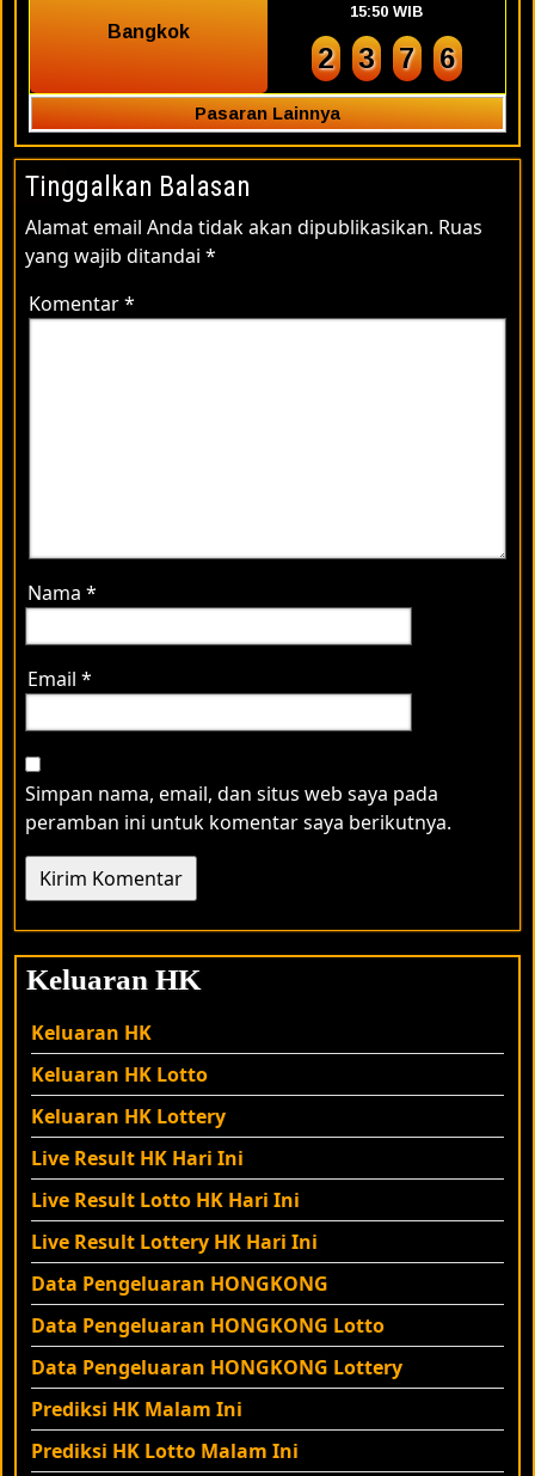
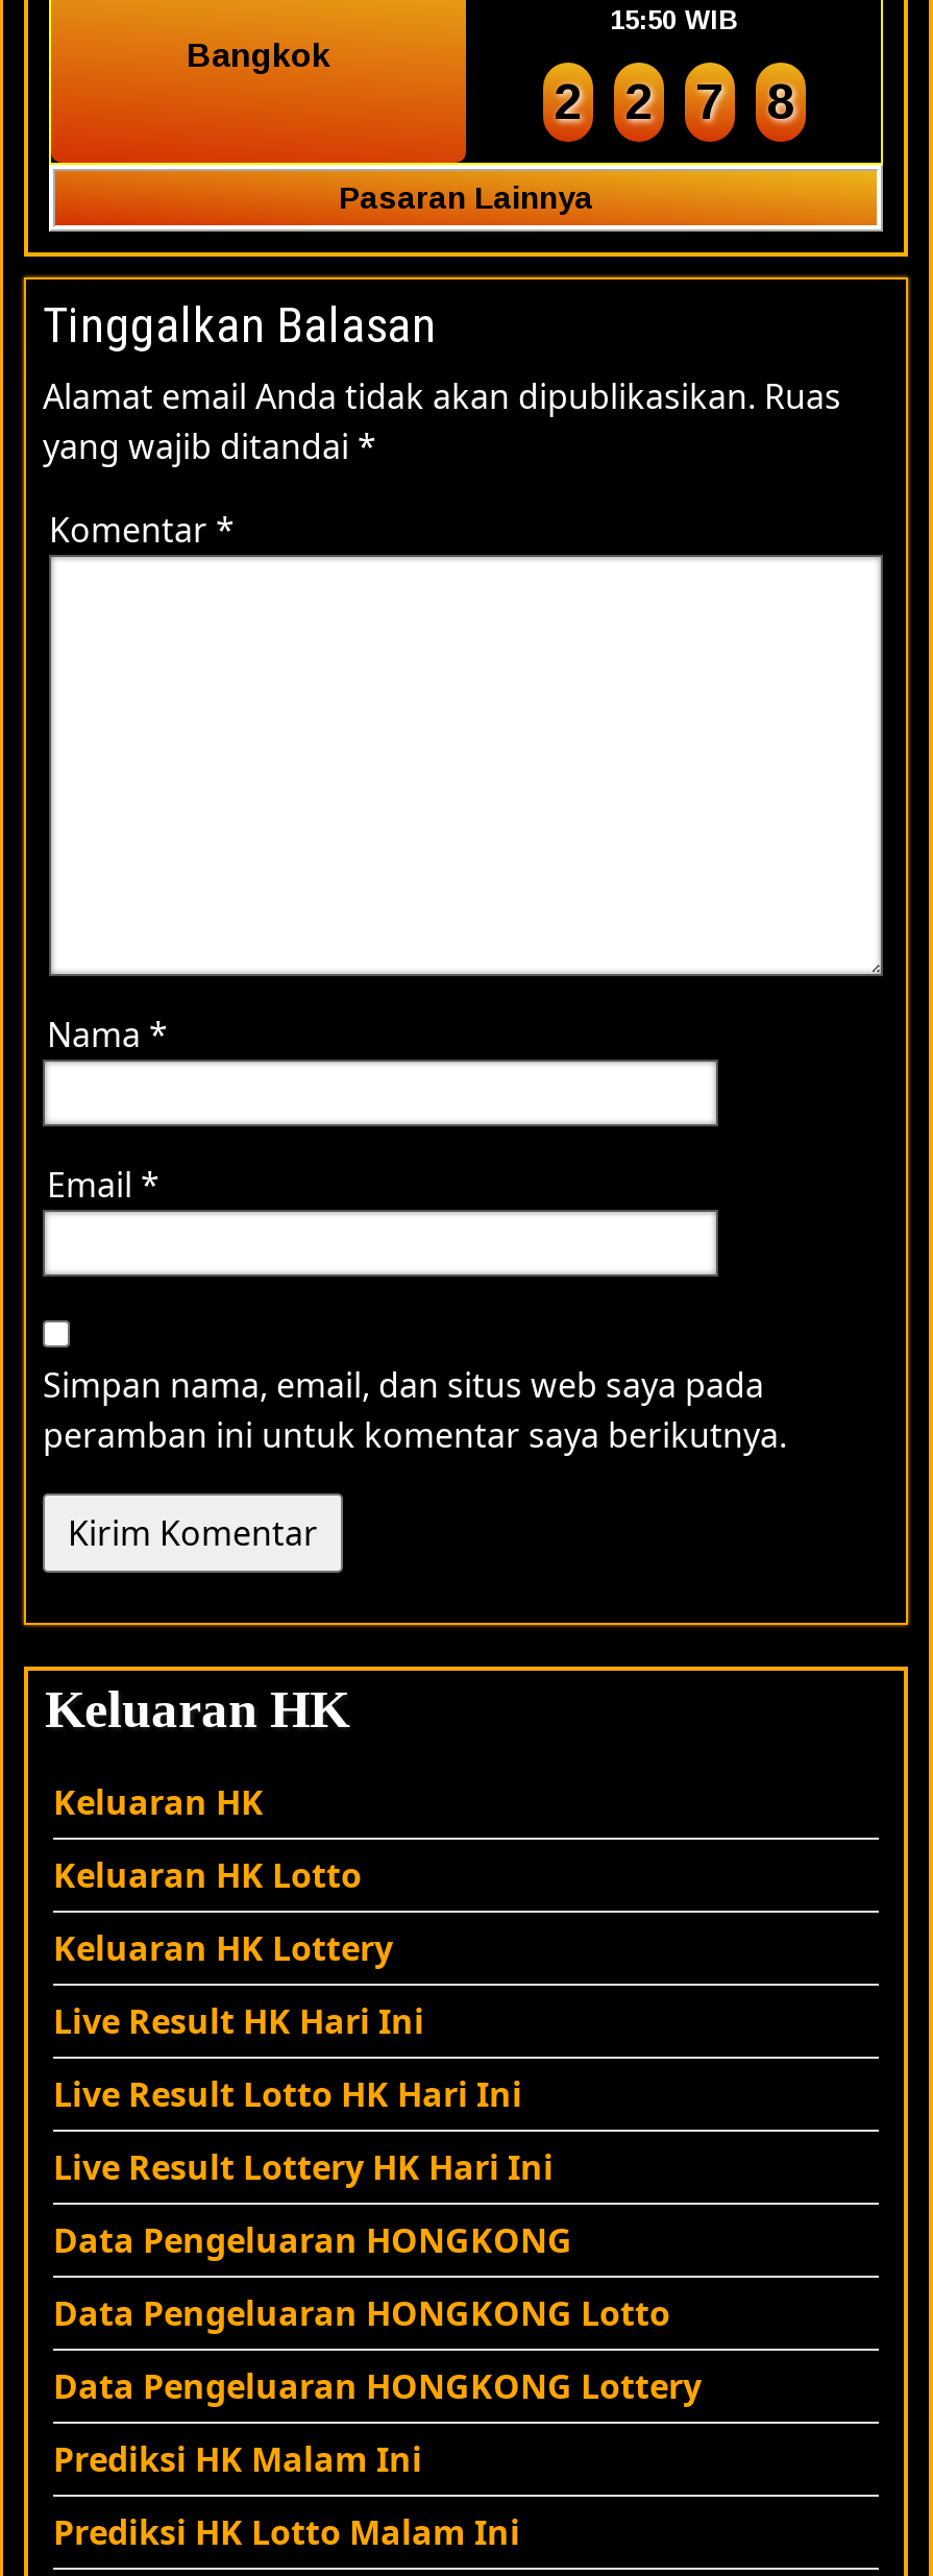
[358,42,374,74] 3 -> [624,74,652,130] 2
[439,42,455,74] 6 -> [766,74,793,130] 8

